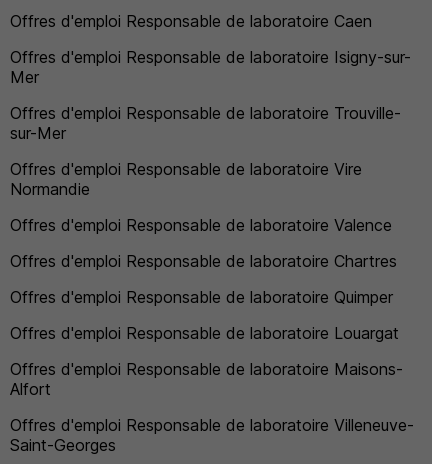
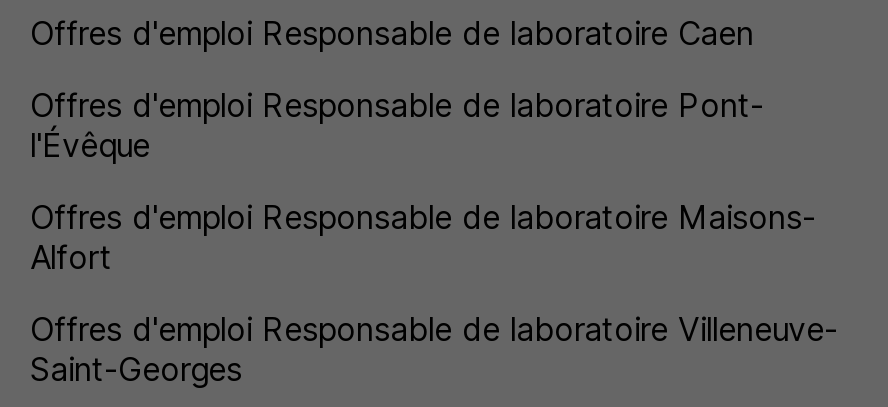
[10,47,411,343] Offres d'emploi Responsable de laboratoire Isigny-sur- | Mer | Offres d'emploi Responsable de laboratoire Trouville- | sur-Mer | Offres d'emploi Responsable de laboratoire Vire | Normandie | Offres d'emploi Responsable de laboratoire Valence | Offres d'emploi Responsable de laboratoire Chartres | Offres d'emploi Responsable de laboratoire Quimper | Offres d'emploi Responsable de laboratoire Louargat -> [30,85,764,165] Offres d'emploi Responsable de laboratoire Pont- | l'Évêque

